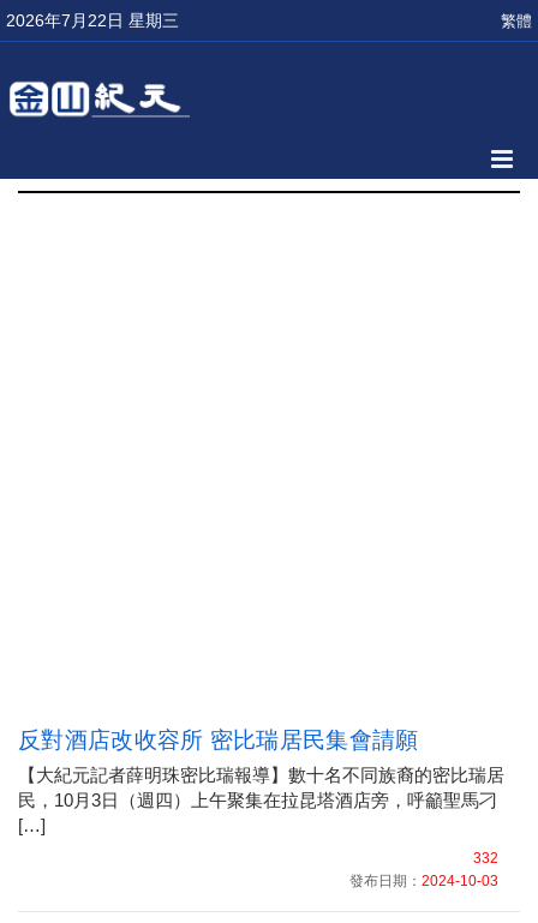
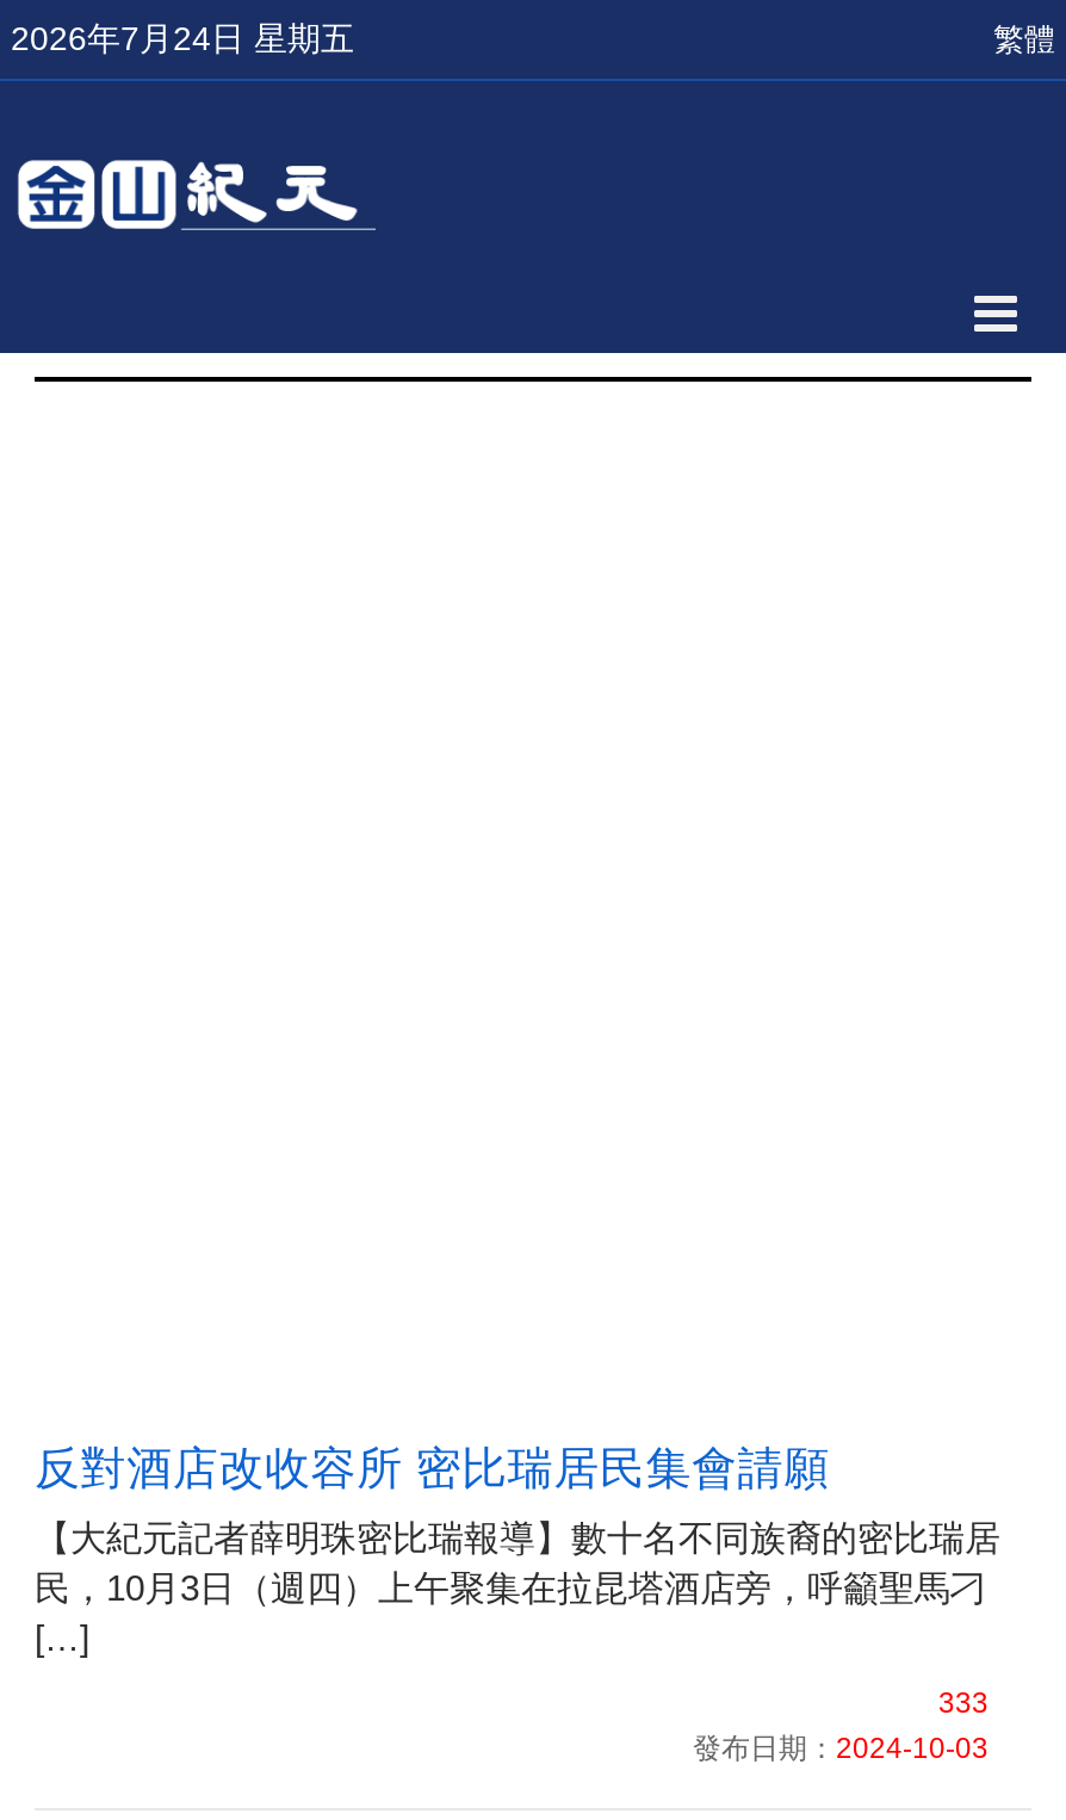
[6,11,179,30] 2026年7月22日 星期三 -> [11,19,354,57] 2026年7月24日 星期五
[473,850,498,867] 332 -> [938,1686,988,1720] 333

